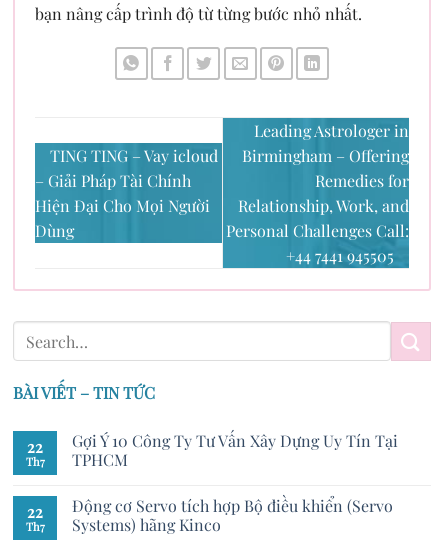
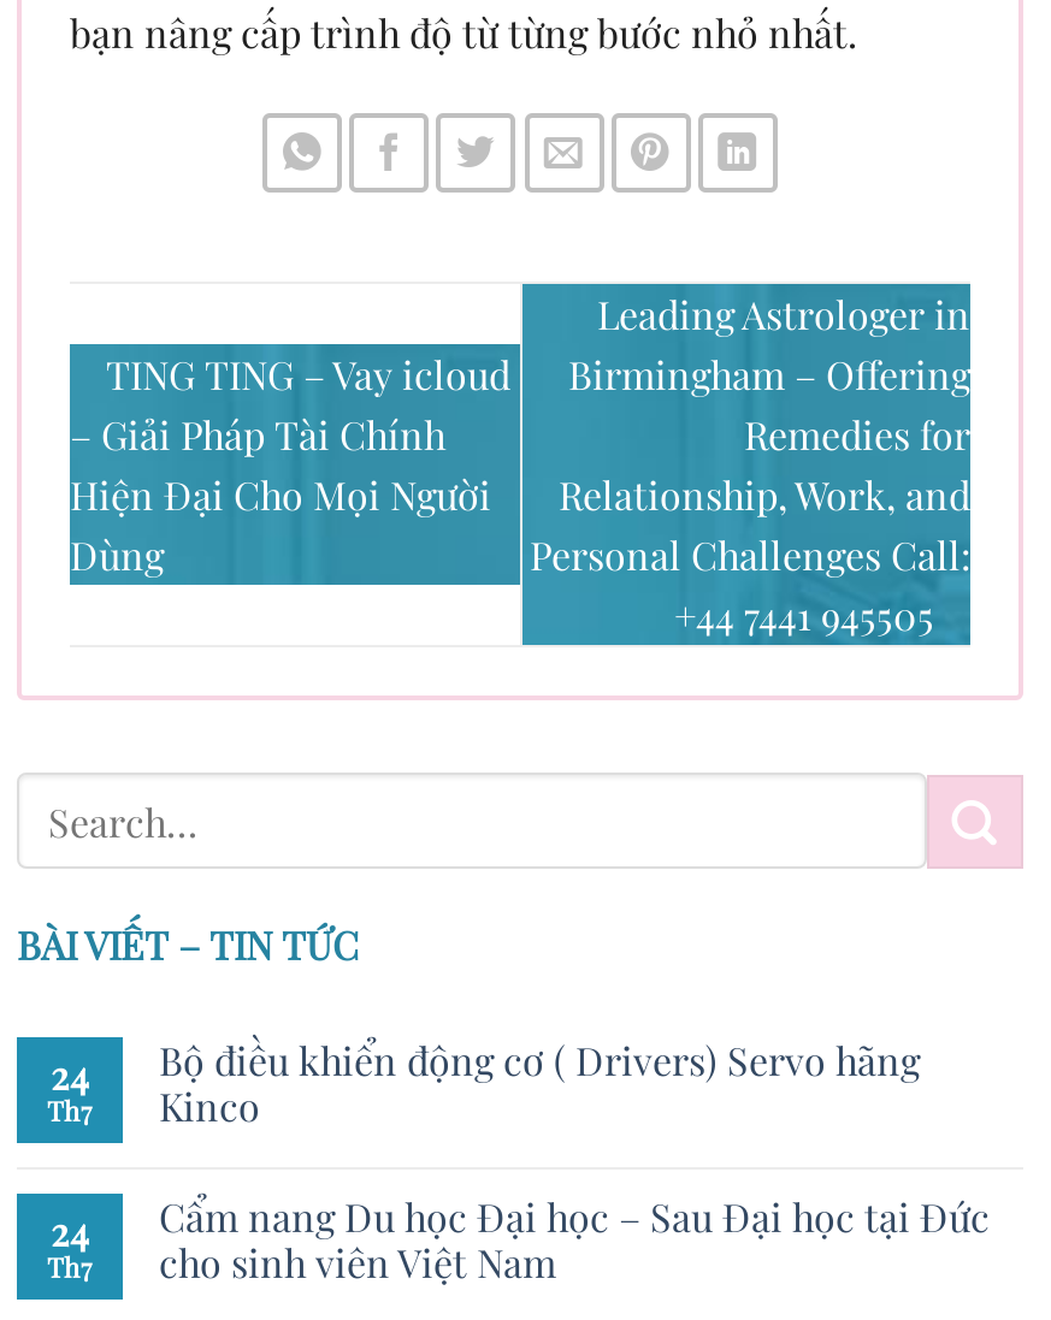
[72,430,398,470] Gợi Ý 10 Công Ty Tư Vấn Xây Dựng Uy Tín Tại | TPHCM -> [159,1035,920,1132] Bộ điều khiển động cơ ( Drivers) Servo hãng | Kinco
[27,436,43,457] 22 -> [51,1050,89,1100] 24
[72,495,393,535] Động cơ Servo tích hợp Bộ điều khiển (Servo | Systems) hãng Kinco -> [159,1192,990,1288] Cẩm nang Du học Đại học – Sau Đại học tại Đức | cho sinh viên Việt Nam
[27,501,43,522] 22 -> [51,1206,89,1257] 24

